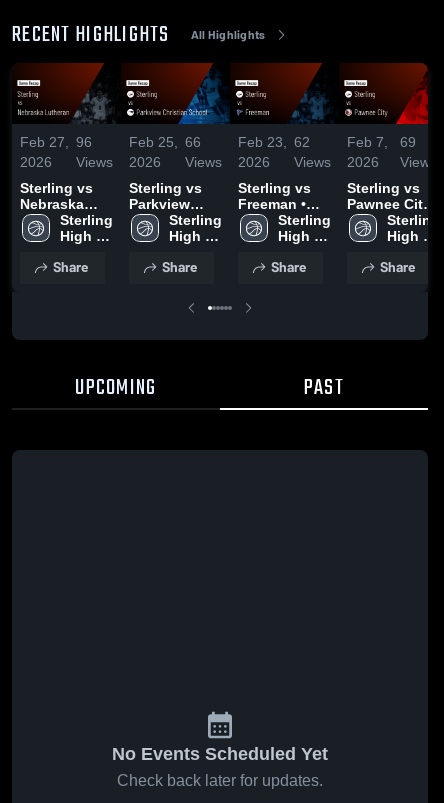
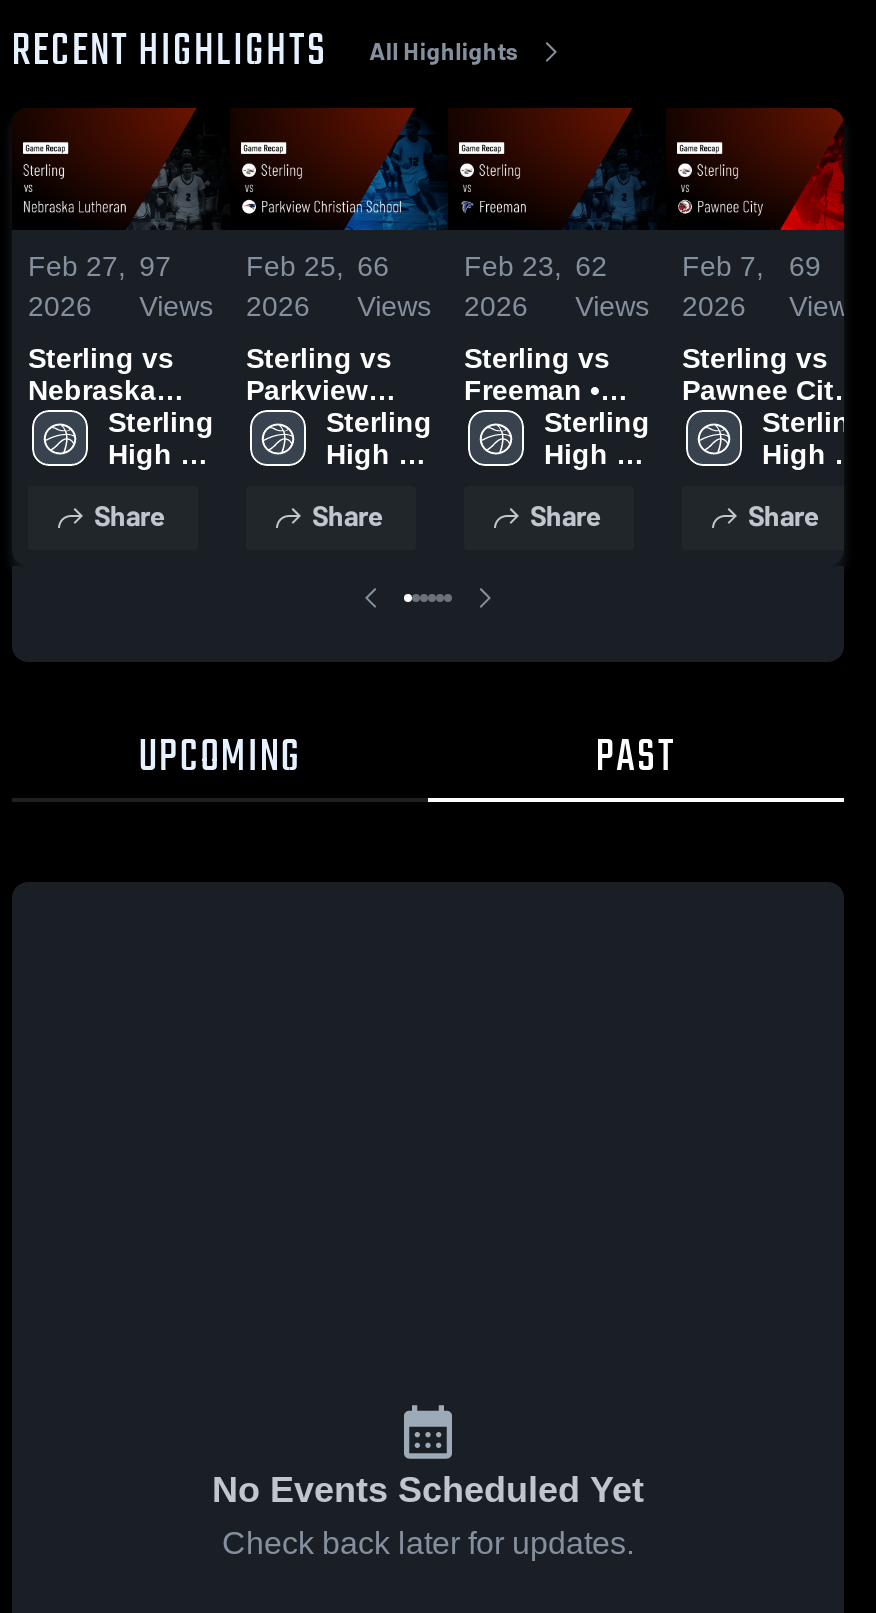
[20,134,92,150] Feb 27, 96 -> [28,251,171,283] Feb 27, 97

